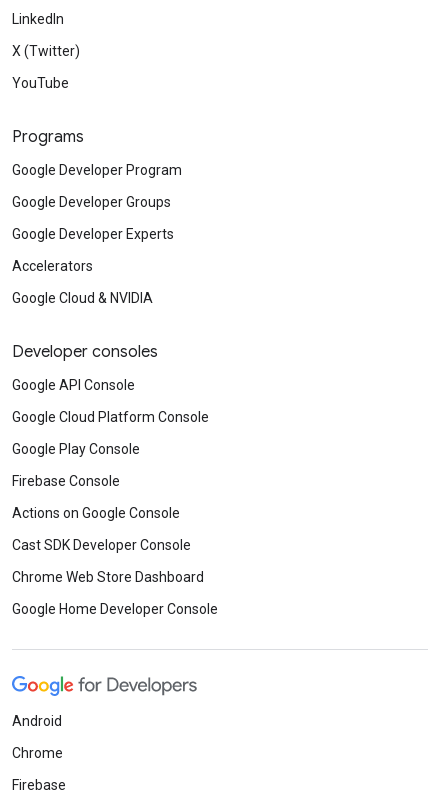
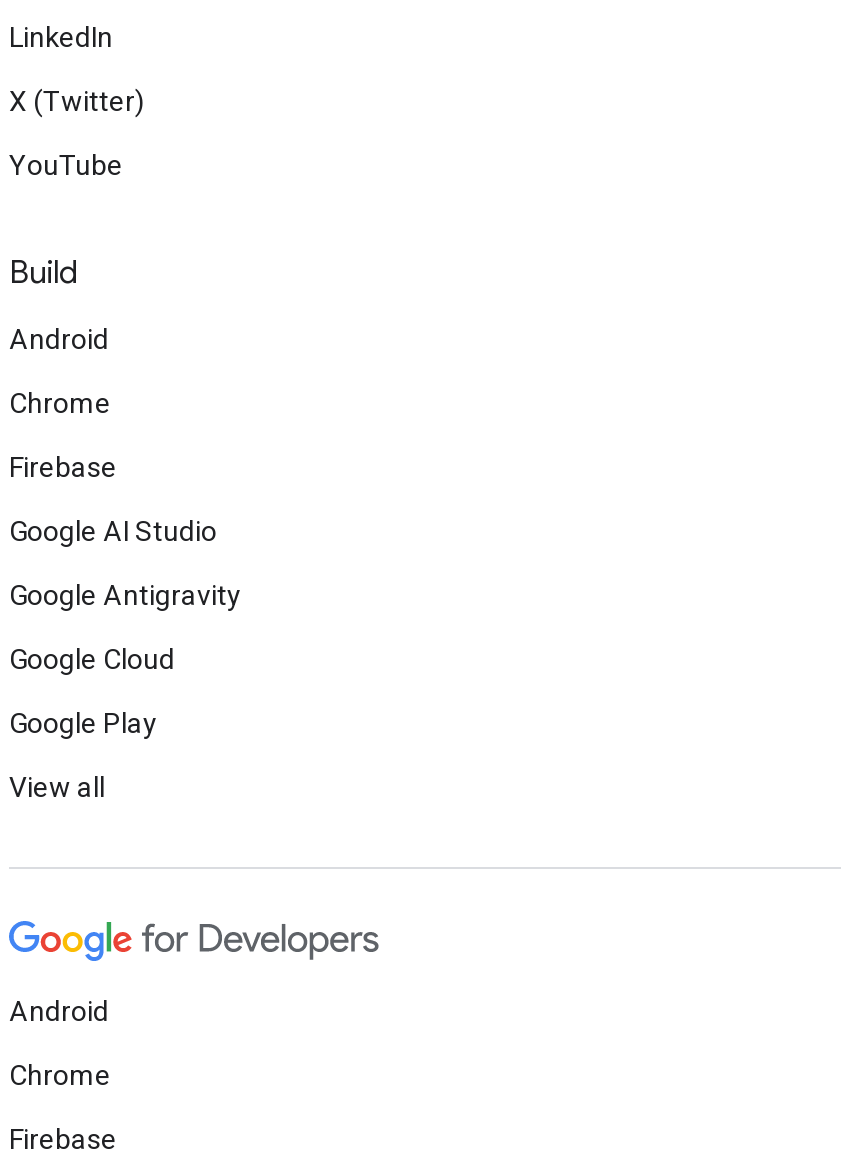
[12,127,218,617] Programs | Google Developer Program | Google Developer Groups | Google Developer Experts | Accelerators | Google Cloud & NVIDIA | Developer consoles | Google API Console | Google Cloud Platform Console | Google Play Console | Firebase Console | Actions on Google Console | Cast SDK Developer Console | Chrome Web Store Dashboard | Google Home Developer Console -> [9,253,241,803] Build | Android | Chrome | Firebase | Google AI Studio | Google Antigravity | Google Cloud | Google Play | View all

